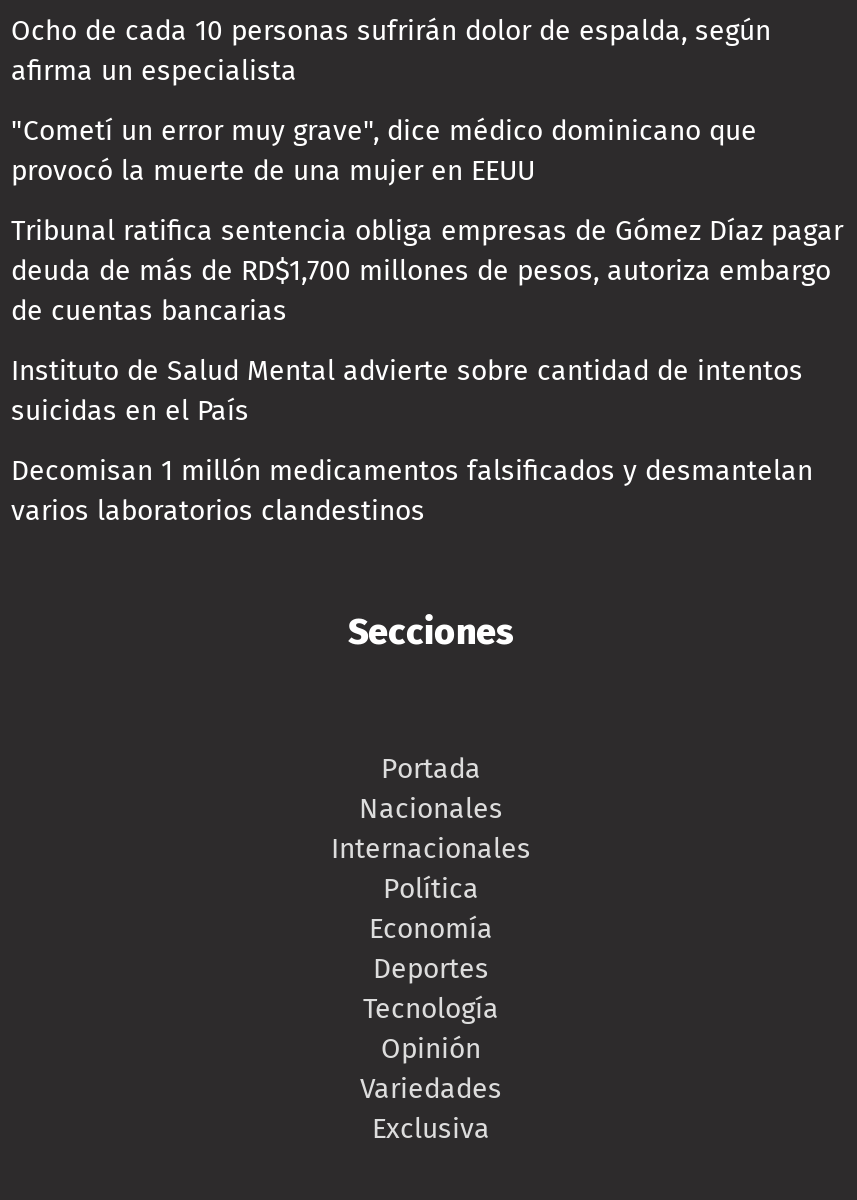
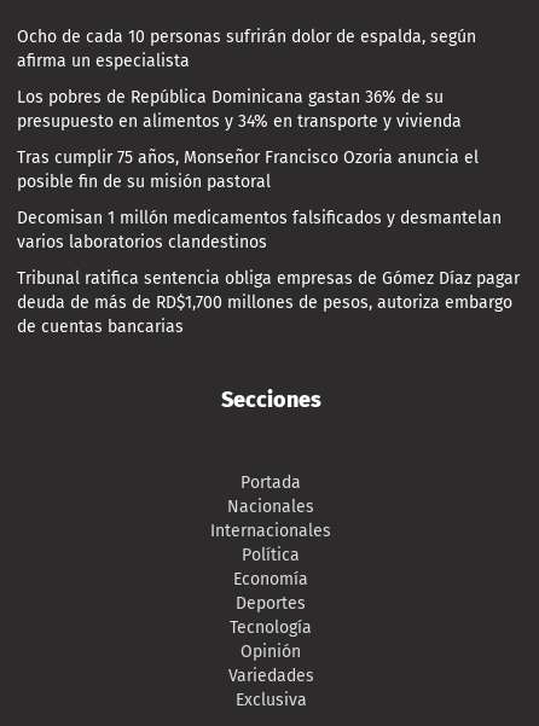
[11,114,757,188] "Cometí un error muy grave", dice médico dominicano que | provocó la muerte de una mujer en EEUU -> [17,87,479,192] Los pobres de República Dominicana gastan 36% de su | presupuesto en alimentos y 34% en transporte y vivienda | Tras cumplir 75 años, Monseñor Francisco Ozoria anuncia el | posible fin de su misión pastoral
moved [11,214,843,328] -> [17,268,520,337]: Tribunal ratifica sentencia obliga empresas de Gómez Díaz pagar | deuda de más de RD$1,700 millones de pesos, autoriza embargo | de cuentas bancarias
[11,354,803,428] Instituto de Salud Mental advierte sobre cantidad de intentos | suicidas en el País -> none
moved [11,454,813,528] -> [17,208,502,252]: Decomisan 1 millón medicamentos falsificados y desmantelan | varios laboratorios clandestinos

